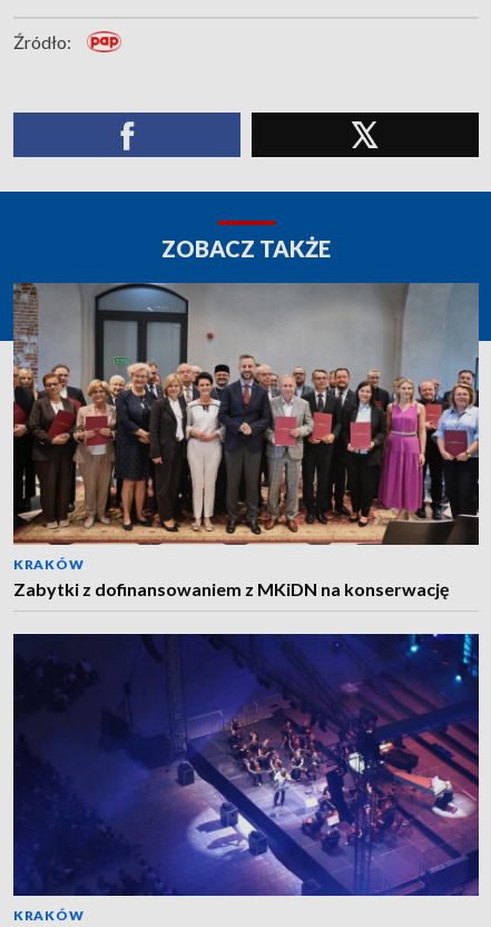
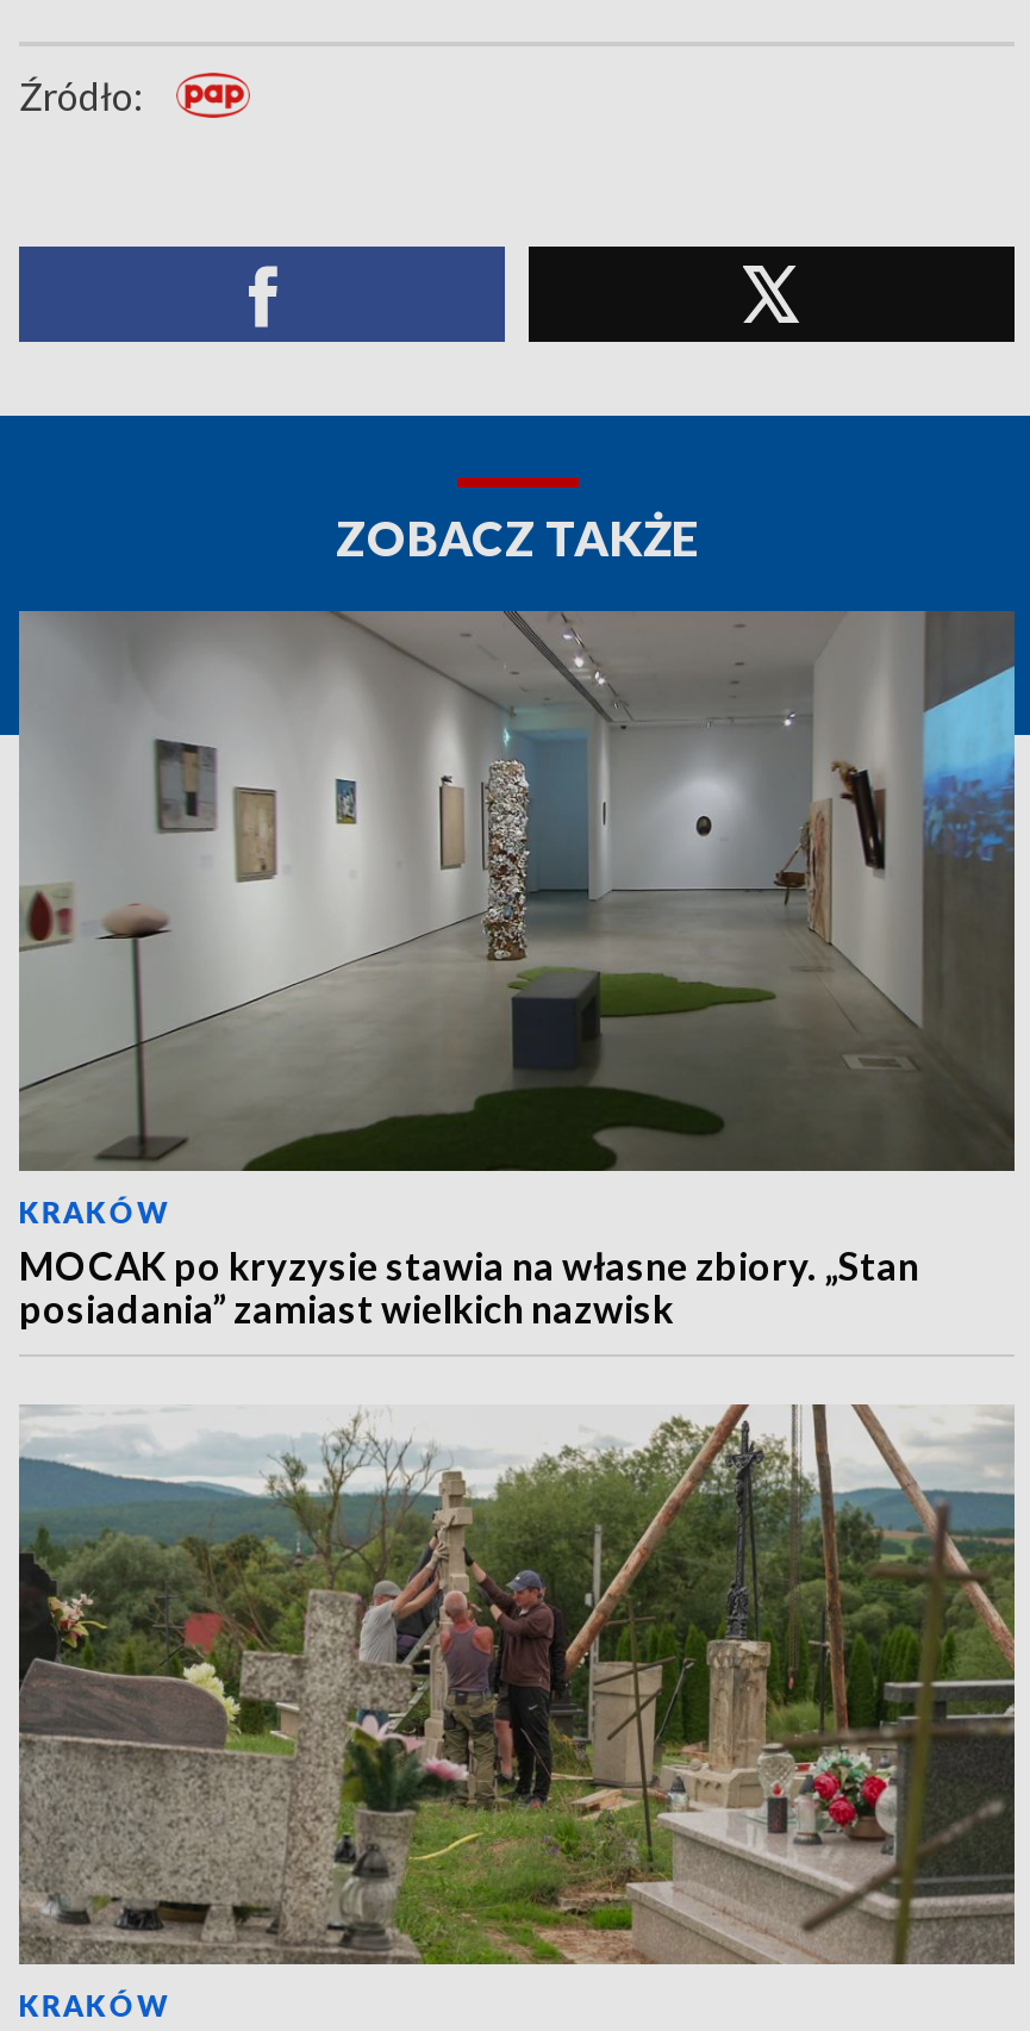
[12,282,479,599] [image] | Zabytki z dofinansowaniem z MKiDN na konserwację -> [17,609,1017,1331] [image] | MOCAK po kryzysie stawia na własne zbiory. „Stan | posiadania” zamiast wielkich nazwisk
[12,633,480,897] [image] -> [17,1402,1017,1967] [image]

